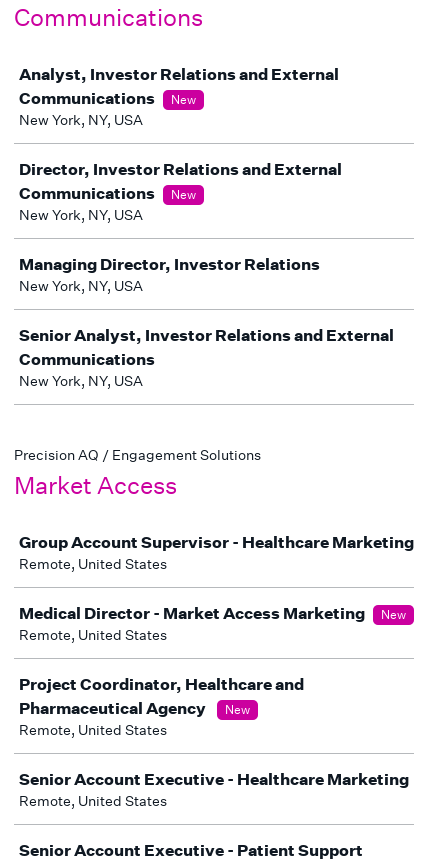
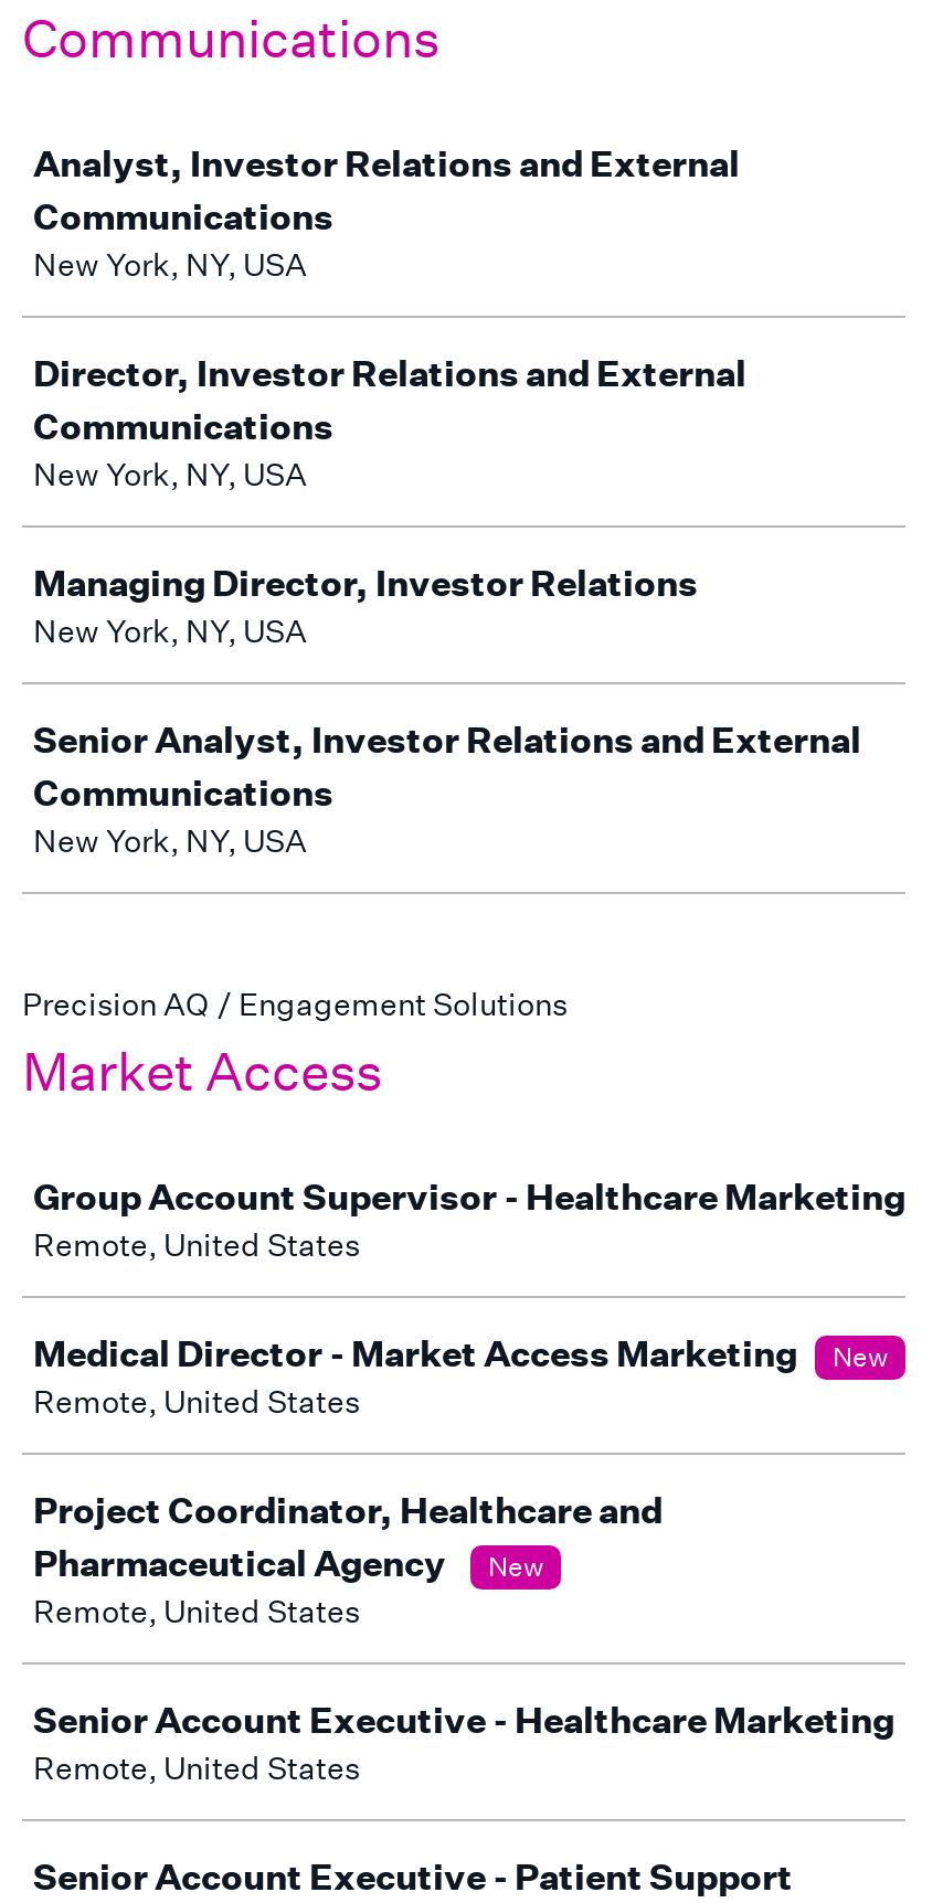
[171,91,196,108] New -> none
[171,186,196,203] New -> none

